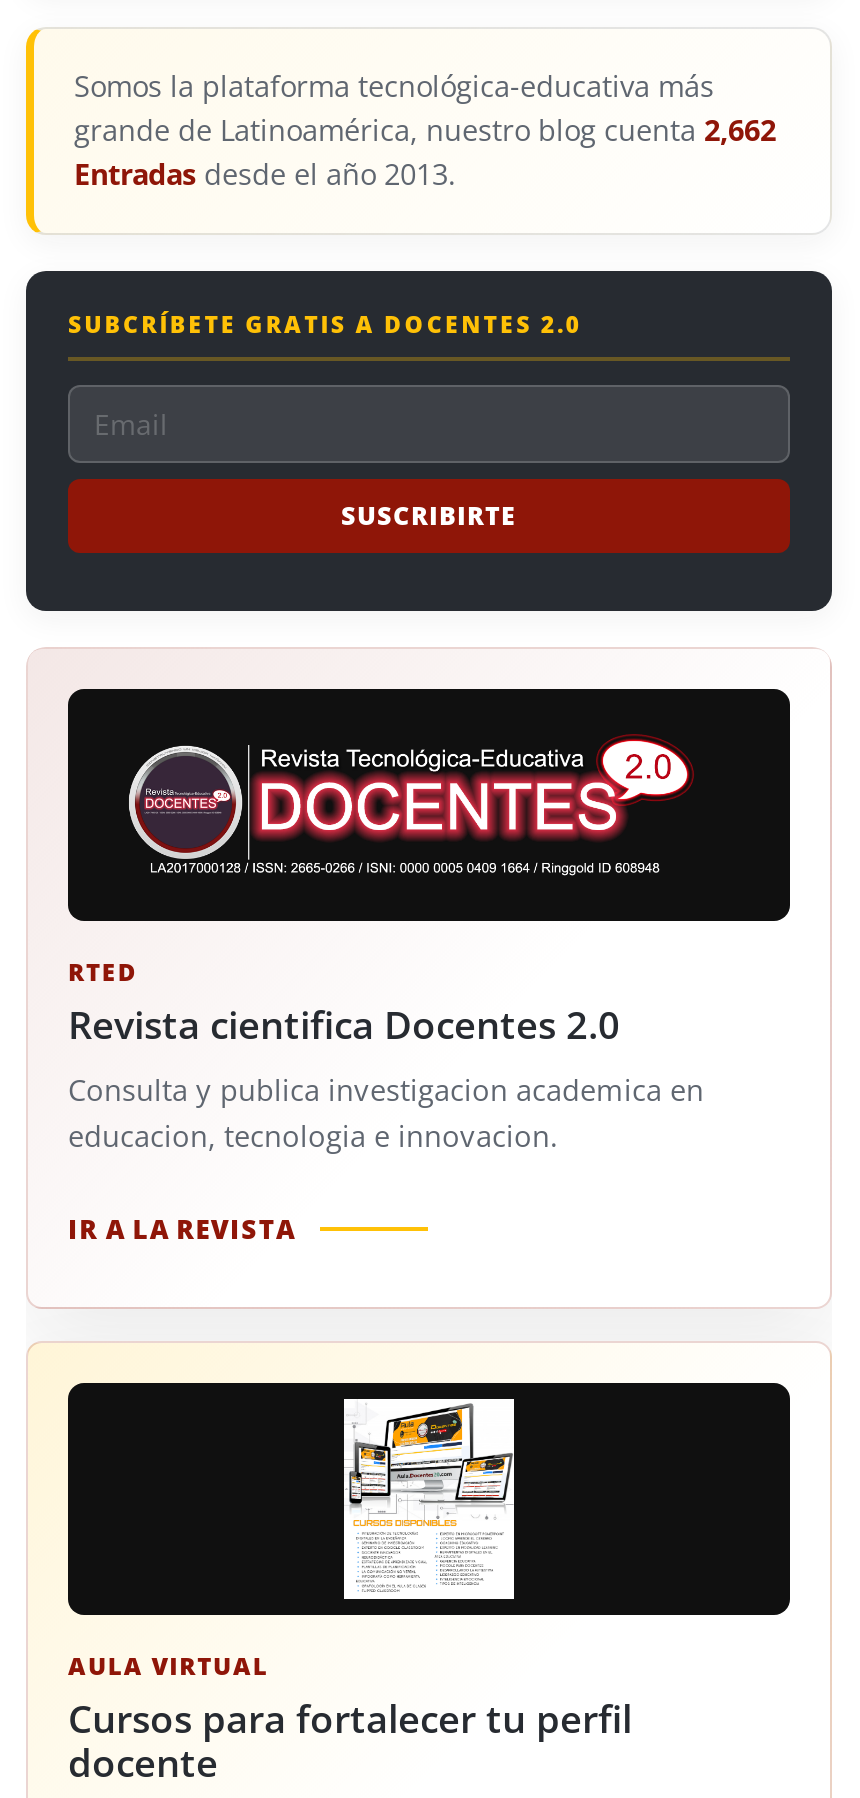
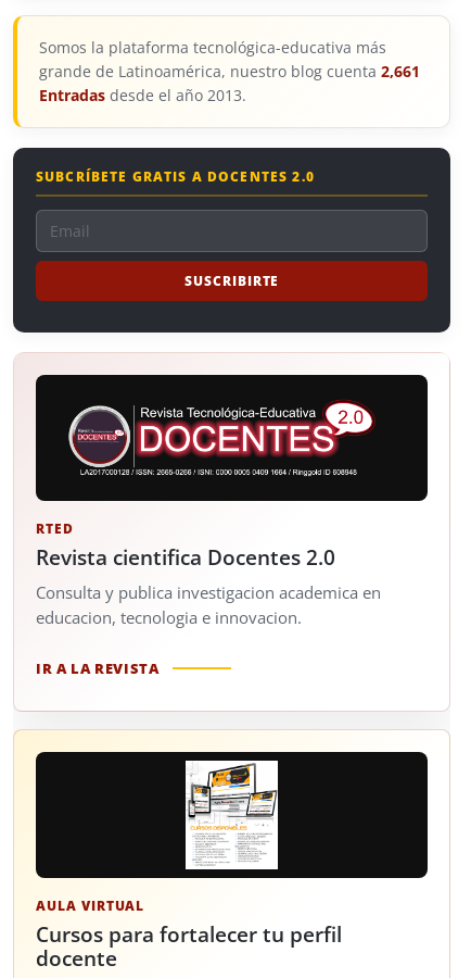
[74,111,776,149] grande de Latinoamérica, nuestro blog cuenta 2,662 -> [39,61,420,82] grande de Latinoamérica, nuestro blog cuenta 2,661

